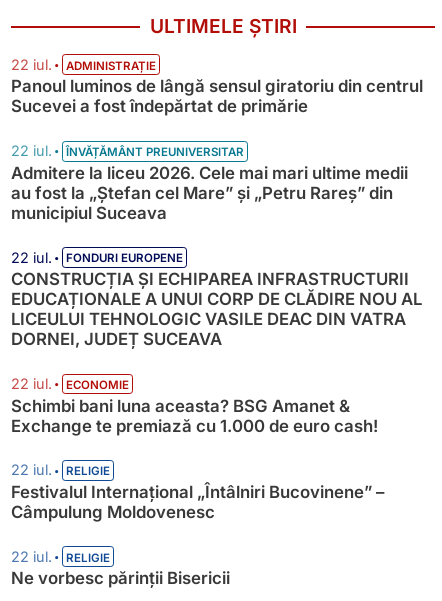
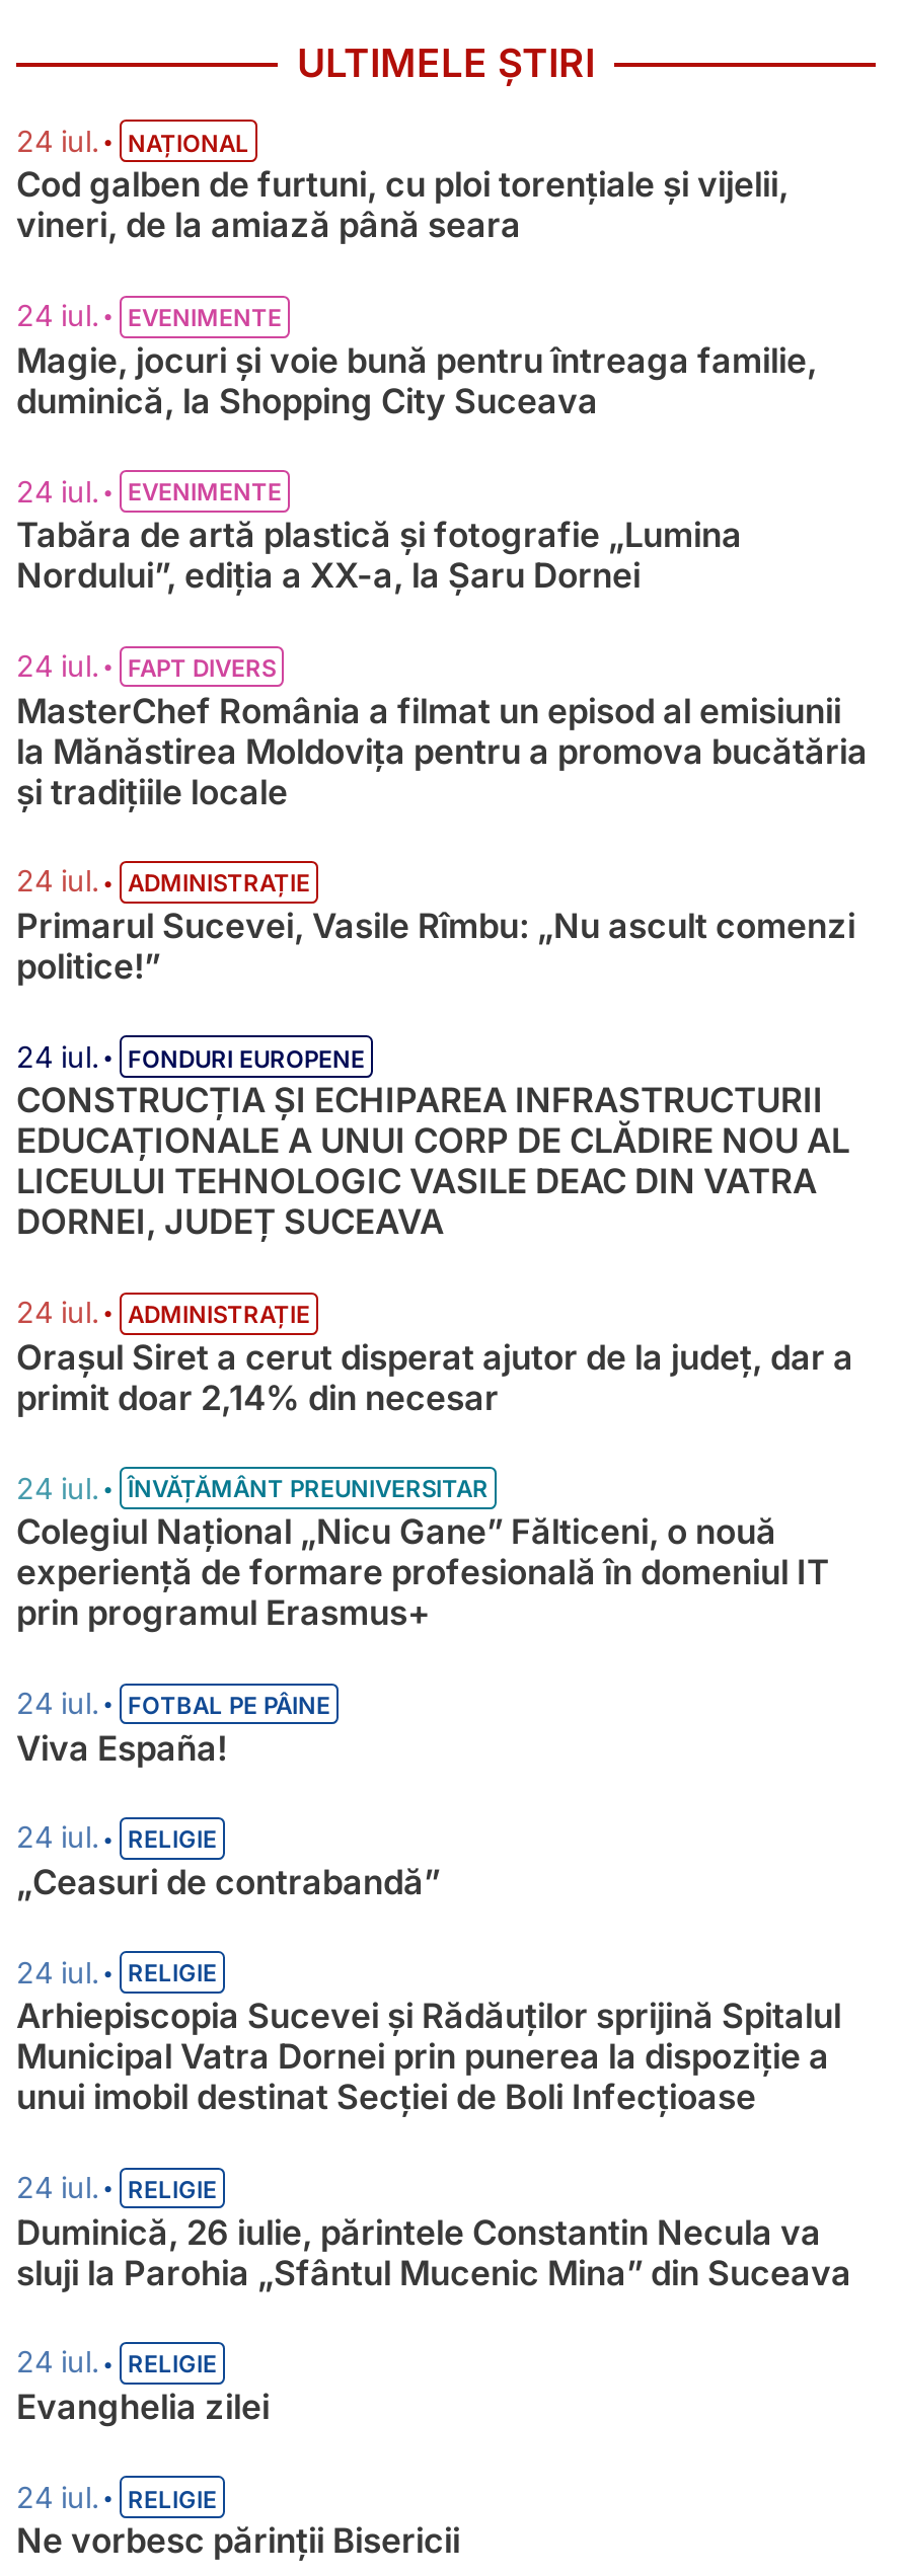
[11,53,423,267] 22 iul. • ADMINISTRAȚIE | Panoul luminos de lângă sensul giratoriu din centrul | Sucevei a fost îndepărtat de primărie | 22 iul. • ÎNVĂȚĂMÂNT PREUNIVERSITAR | Admitere la liceu 2026. Cele mai mari ultime medii | au fost la „Ștefan cel Mare” și „Petru Rareș” din | municipiul Suceava | 22 iul. • FONDURI EUROPENE -> [16,118,868,1076] 24 iul. • NAȚIONAL | Cod galben de furtuni, cu ploi torențiale și vijelii, | vineri, de la amiază până seara | 24 iul. • EVENIMENTE | Magie, jocuri și voie bună pentru întreaga familie, | duminică, la Shopping City Suceava | 24 iul. • EVENIMENTE | Tabăra de artă plastică și fotografie „Lumina | Nordului”, ediția a XX-a, la Șaru Dornei | 24 iul. • FAPT DIVERS | MasterChef România a filmat un episod al emisiunii | la Mănăstirea Moldovița pentru a promova bucătăria | și tradițiile locale | 24 iul. • ADMINISTRAȚIE | Primarul Sucevei, Vasile Rîmbu: „Nu ascult comenzi | politice!” | 24 iul. • FONDURI EUROPENE
[11,372,384,566] 22 iul. • ECONOMIE | Schimbi bani luna aceasta? BSG Amanet & | Exchange te premiază cu 1.000 de euro cash! | 22 iul. • RELIGIE | Festivalul Internațional „Întâlniri Bucovinene” – | Câmpulung Moldovenesc | 22 iul. • RELIGIE -> [16,1289,853,2516] 24 iul. • ADMINISTRAȚIE | Orașul Siret a cerut disperat ajutor de la județ, dar a | primit doar 2,14% din necesar | 24 iul. • ÎNVĂȚĂMÂNT PREUNIVERSITAR | Colegiul Național „Nicu Gane” Fălticeni, o nouă | experiență de formare profesională în domeniul IT | prin programul Erasmus+ | 24 iul. • FOTBAL PE PÂINE | Viva España! | 24 iul. • RELIGIE | „Ceasuride contrabandă” | 24 iul. • RELIGIE | Arhiepiscopia Sucevei și Rădăuților sprijină Spitalul | Municipal Vatra Dornei prin punerea la dispoziție a | unui imobil destinat Secției de Boli Infecțioase | 24 iul. • RELIGIE | Duminică, 26 iulie, părintele Constantin Necula va | sluji la Parohia „Sfântul Mucenic Mina” din Suceava | 24 iul. • RELIGIE | Evanghelia zilei | 24 iul. • RELIGIE

